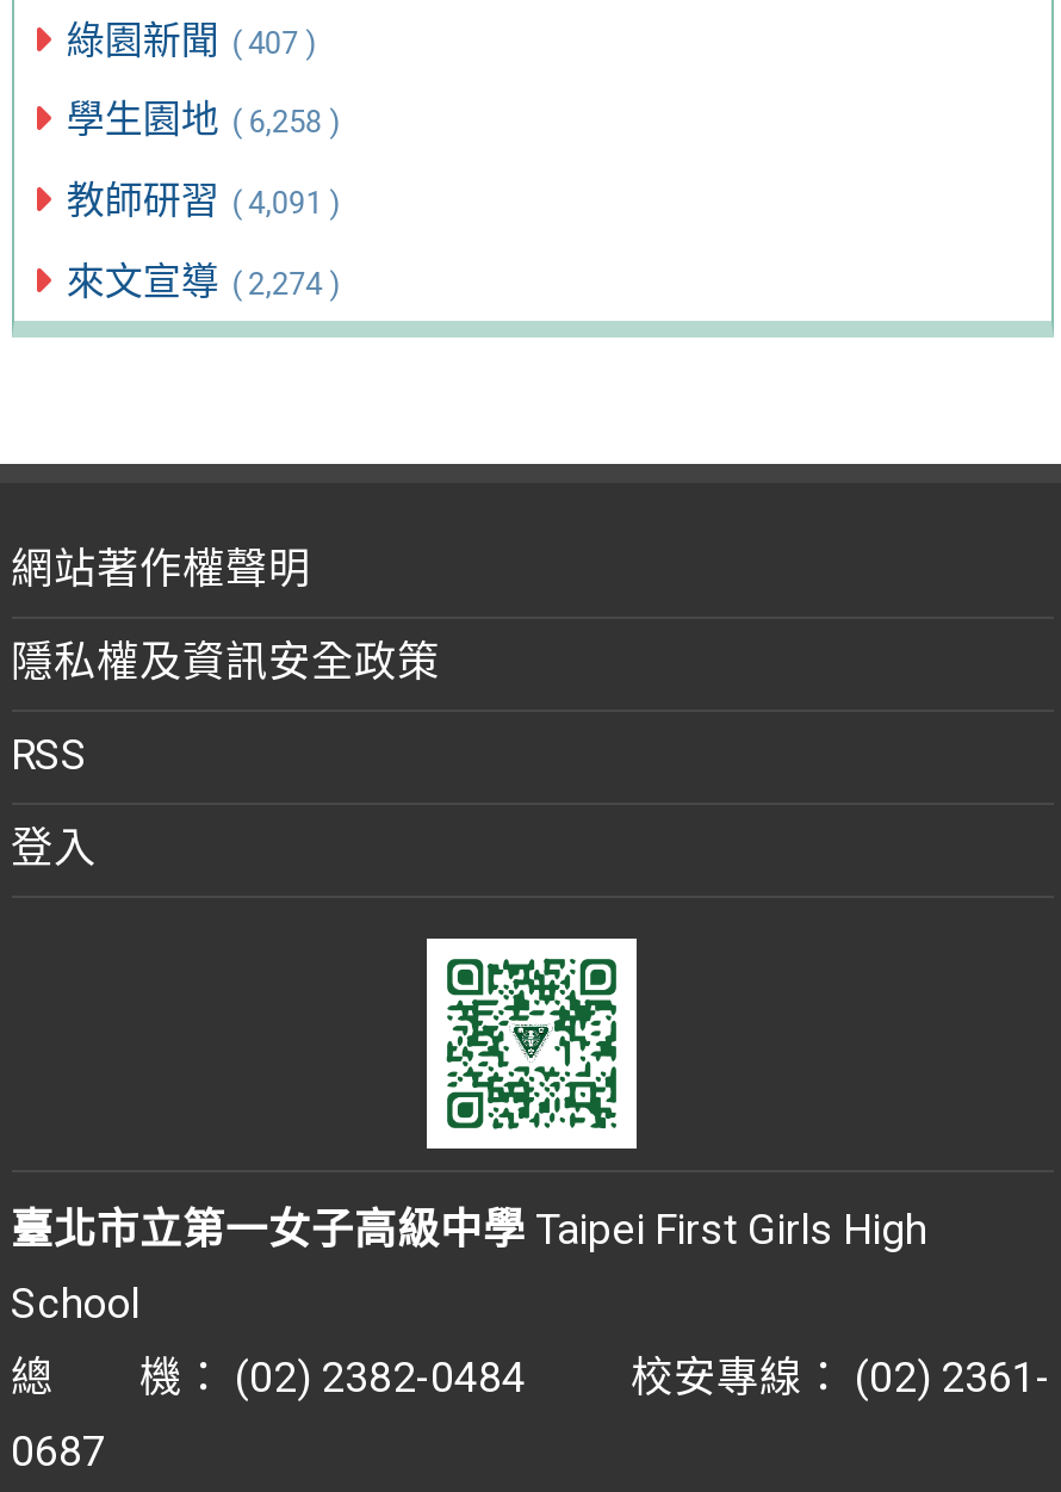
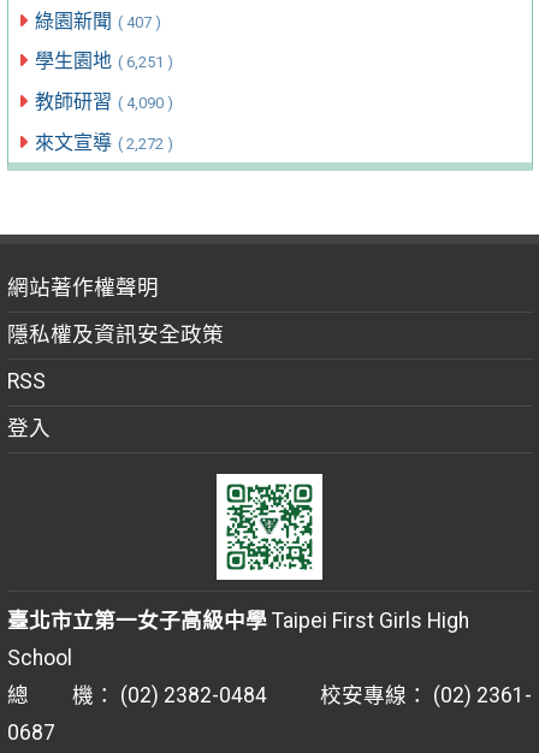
[67,98,341,143] 學生園地 ( 6,258 ) -> [35,50,173,73] 學生園地 ( 6,251 )
[67,178,341,223] 教師研習 ( 4,091 ) -> [35,90,173,113] 教師研習 ( 4,090 )
[67,259,341,304] 來文宣導 ( 2,274 ) -> [35,131,173,154] 來文宣導 ( 2,272 )

